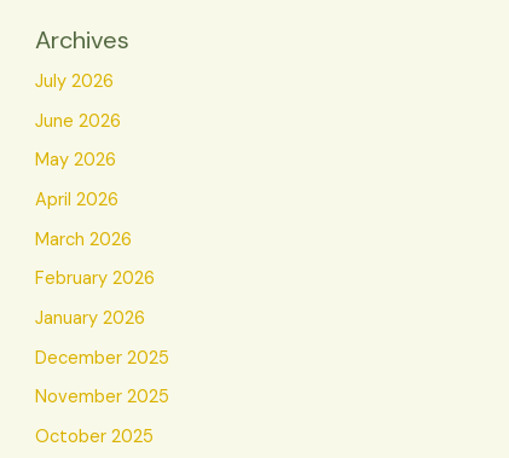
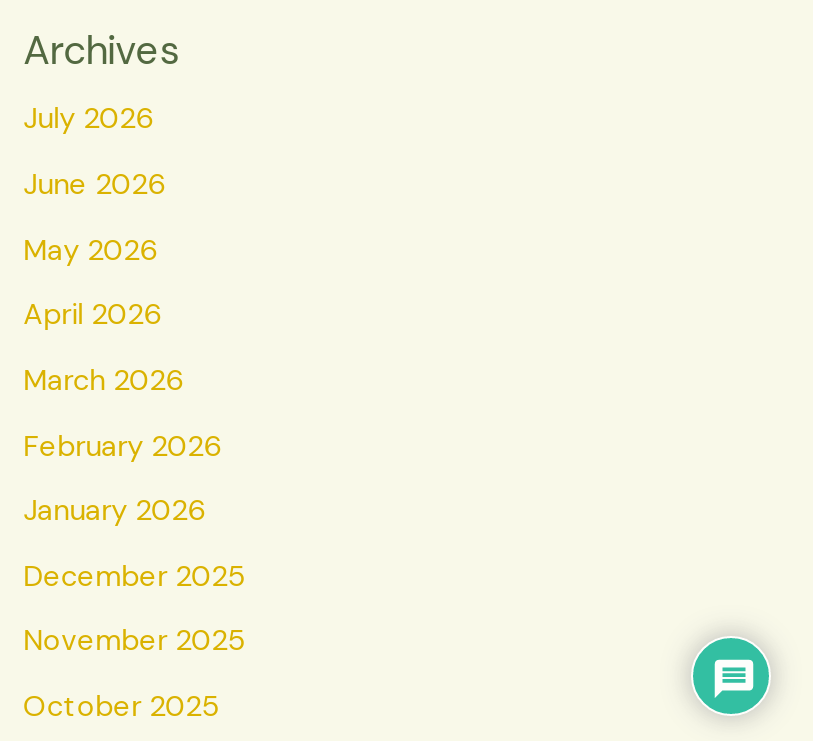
none -> [681,626,781,726] [image]

